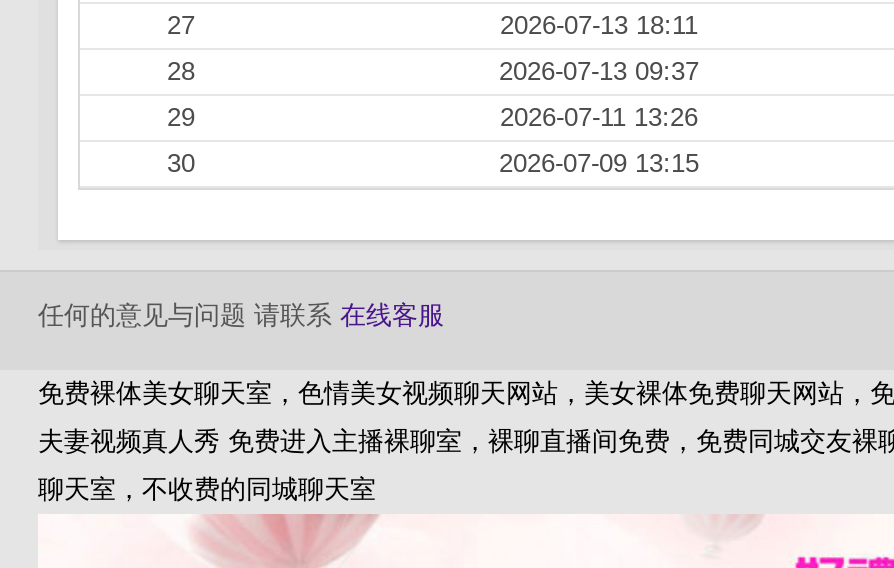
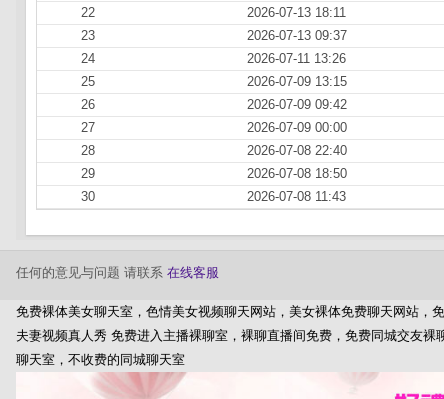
[167,10,195,40] 27 -> [80,5,94,20] 22
[167,56,195,86] 28 -> [80,28,94,43] 23
[167,102,195,132] 29 -> [80,51,94,66] 24
[167,148,195,178] 30 -> [80,74,94,89] 25
none -> [80,97,346,204] 26 | 2026-07-09 09:42 | 27 | 2026-07-09 00:00 | 28 | 2026-07-08 22:40 | 29 | 2026-07-08 18:50 | 30 | 2026-07-08 11:43

